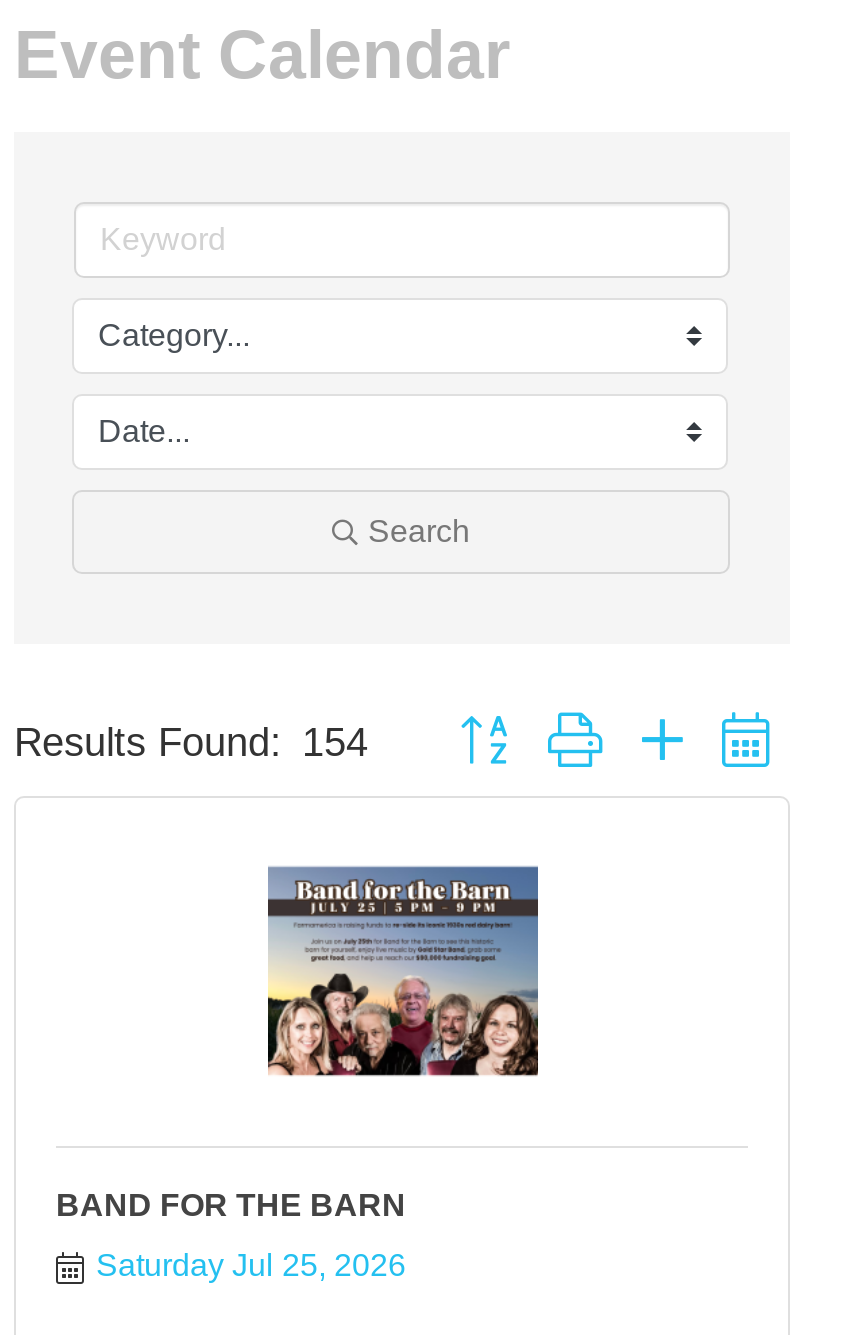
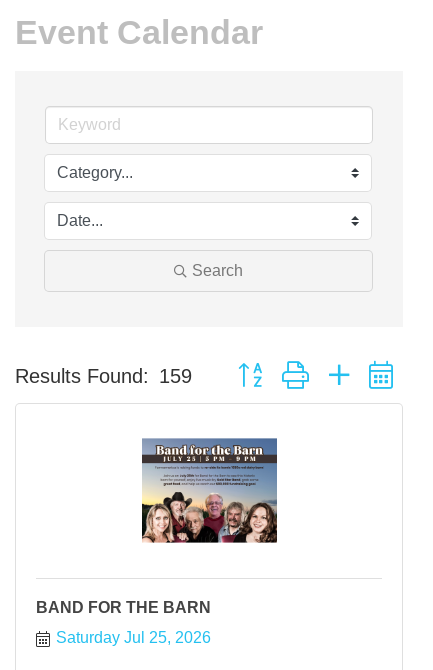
[14,720,368,764] Results Found: 154 -> [15,365,192,387] Results Found: 159

